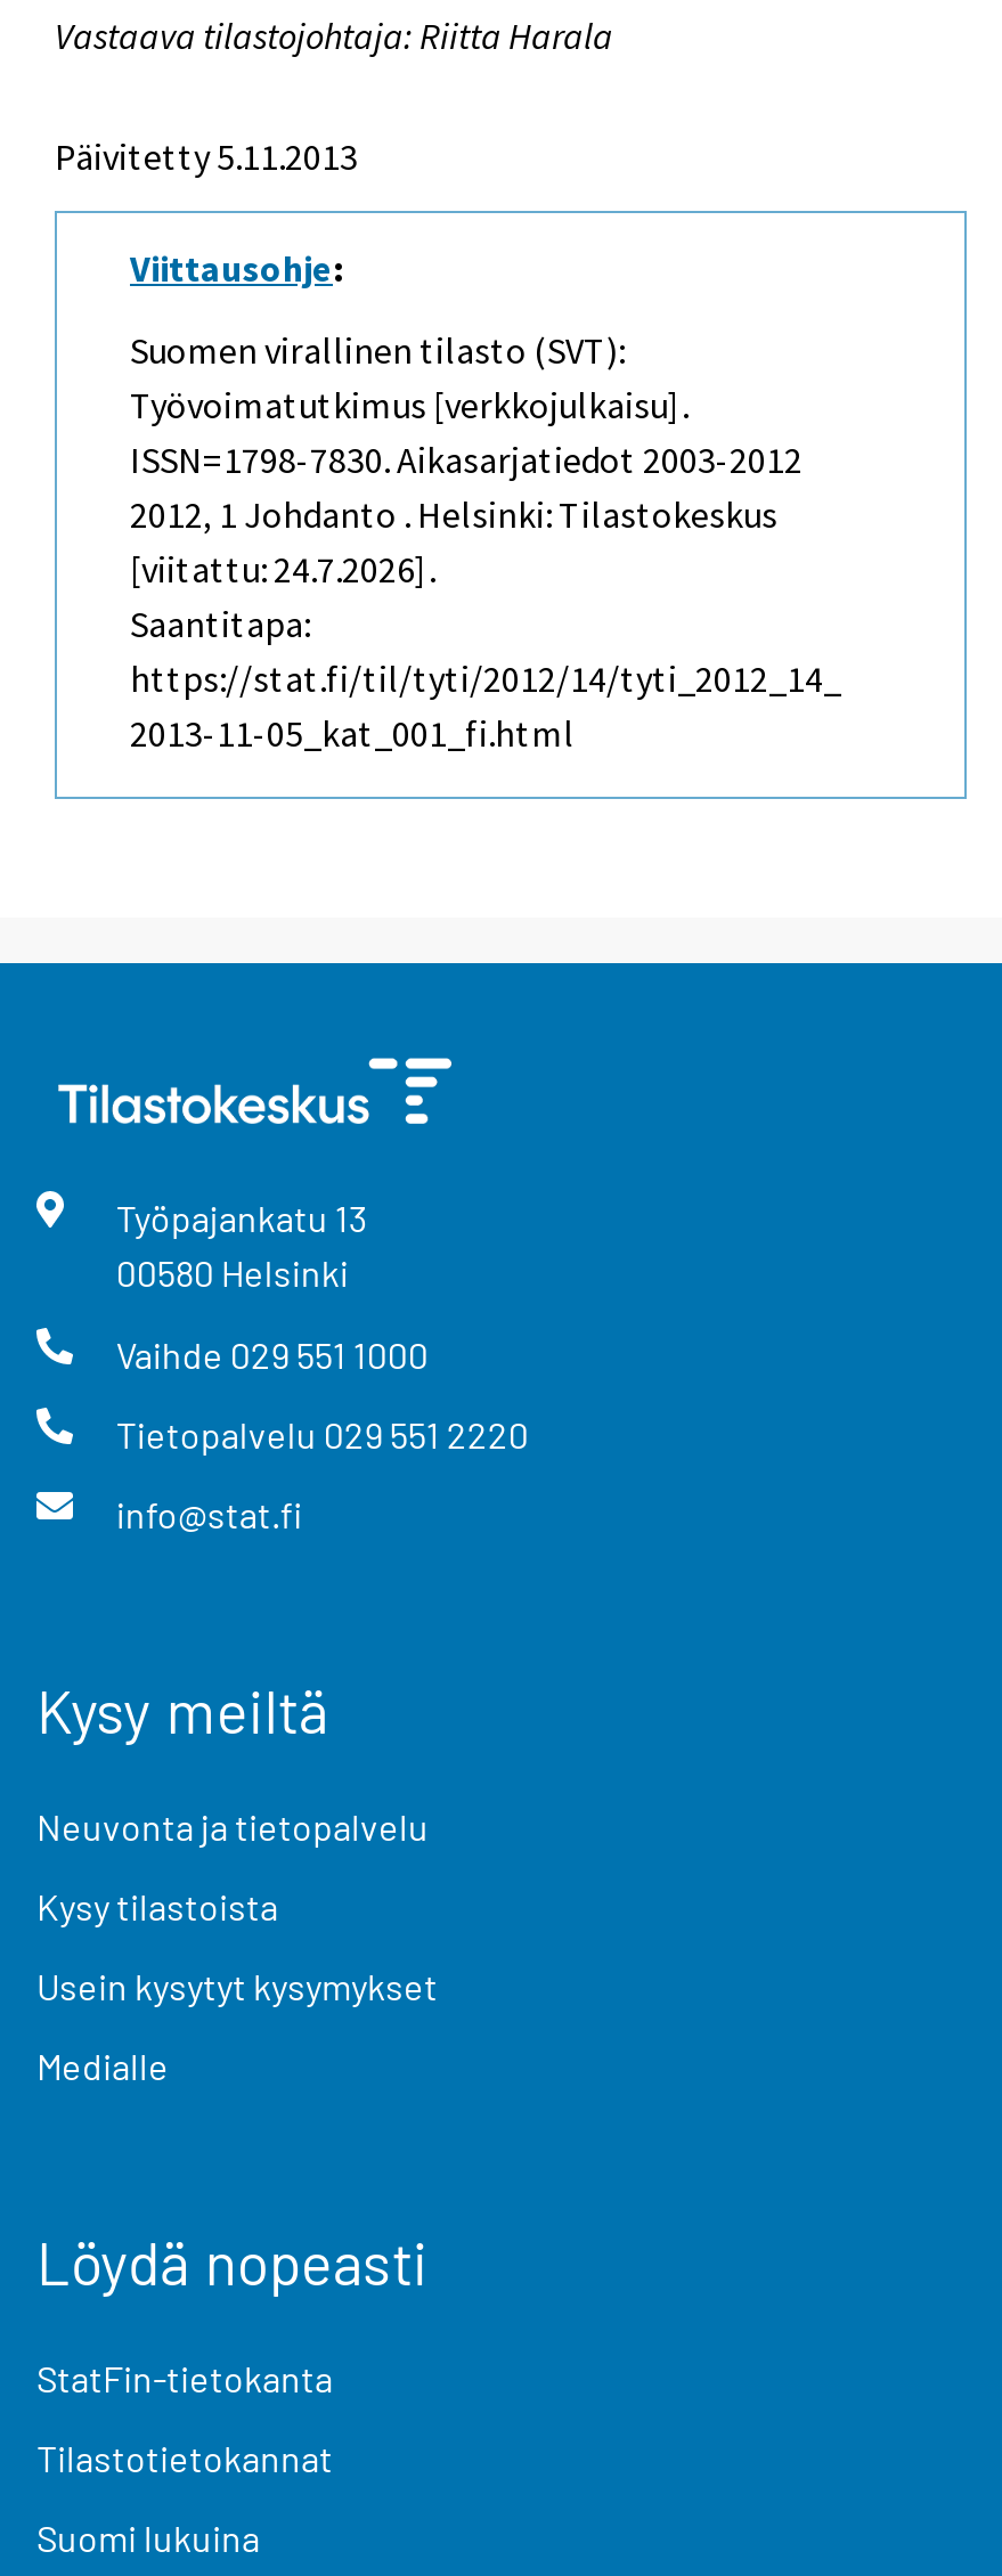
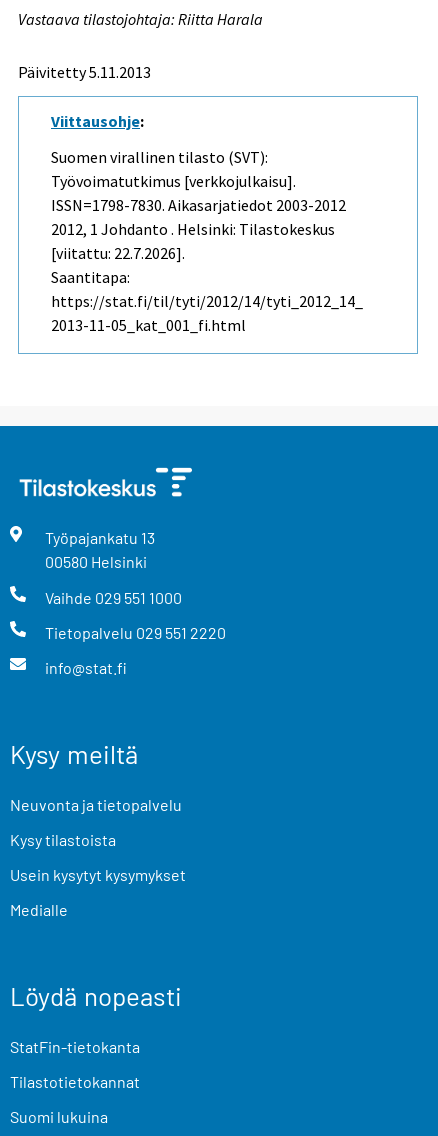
[130,547,435,592] [viitattu: 24.7.2026]. -> [51,243,185,263] [viitattu: 22.7.2026].

